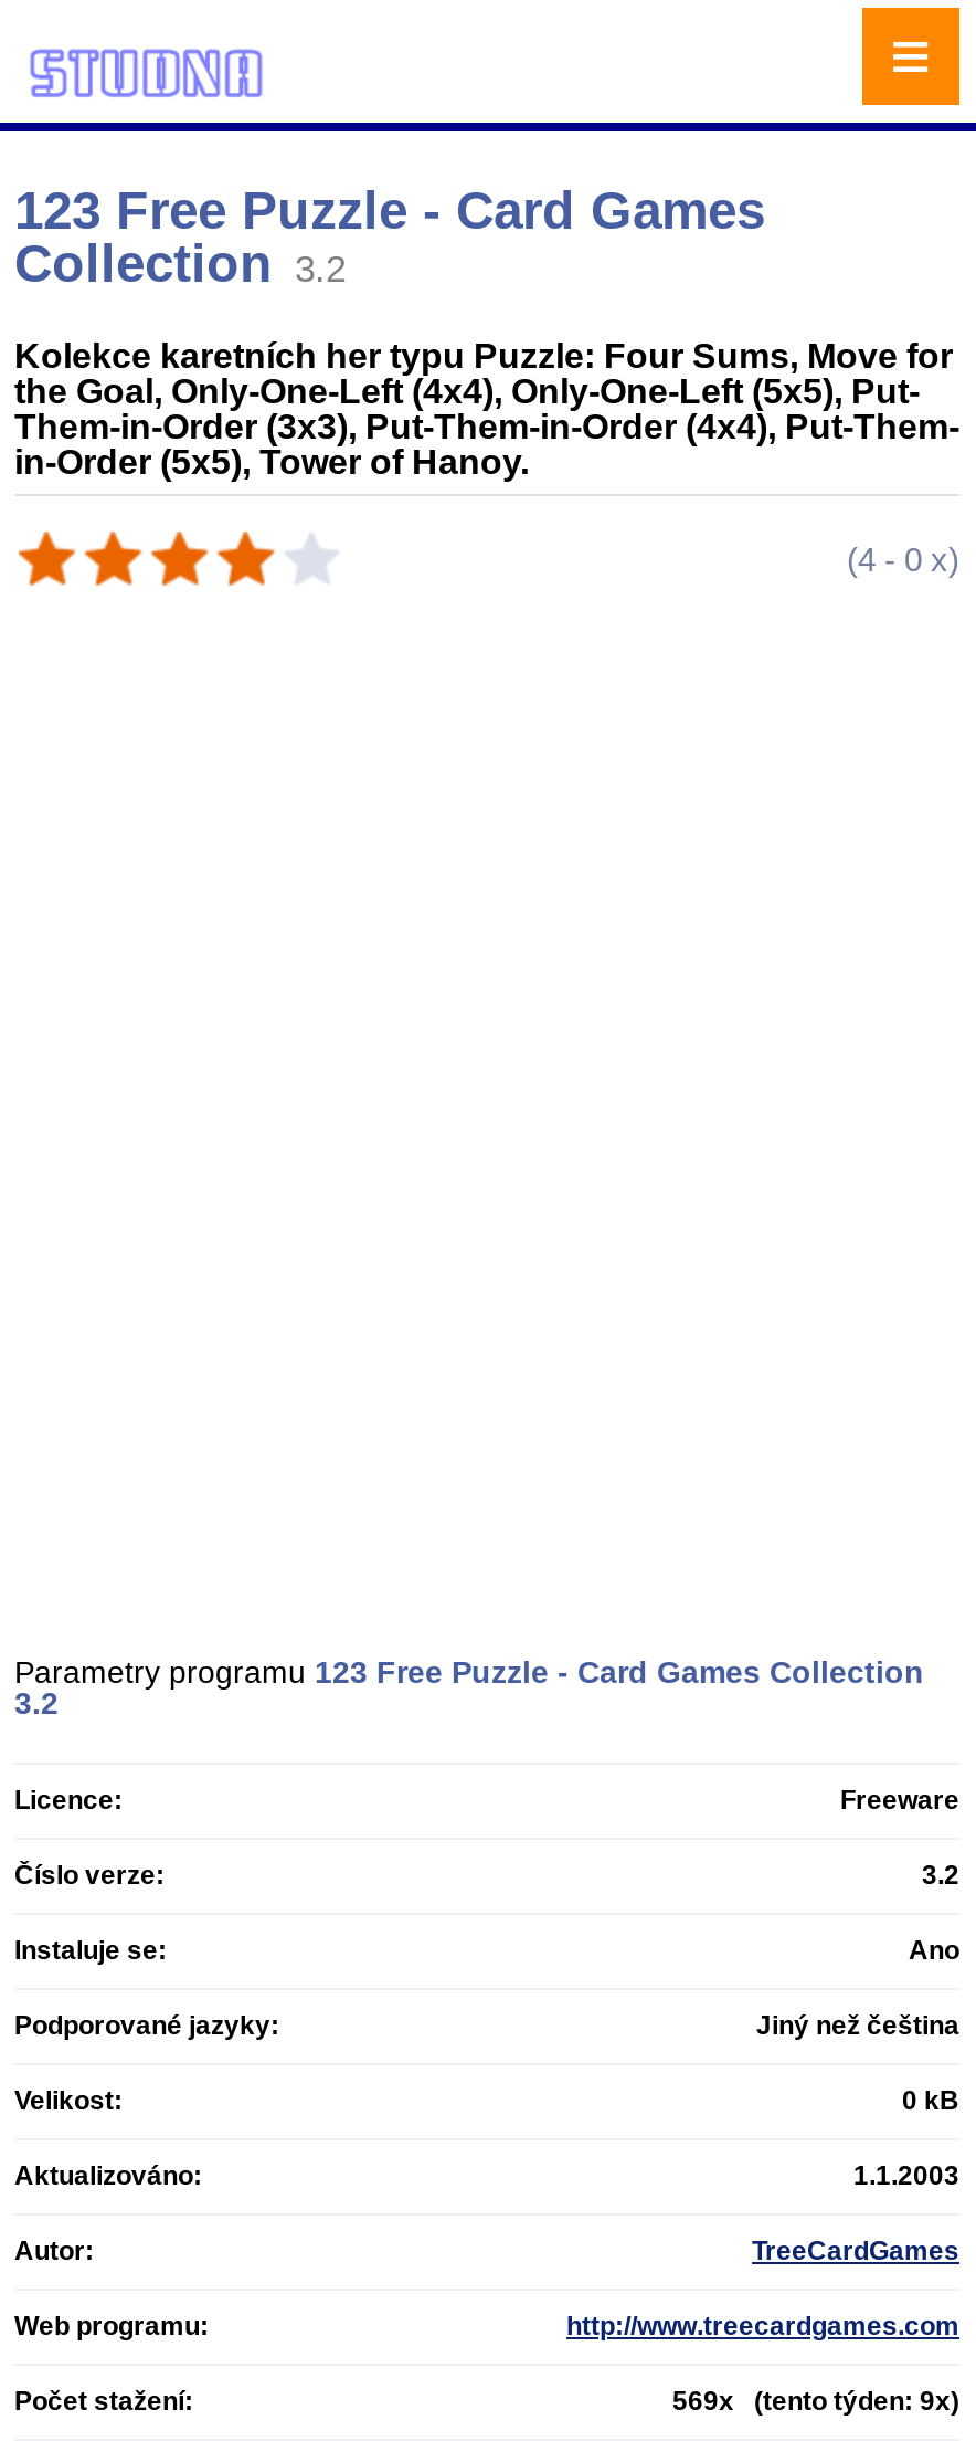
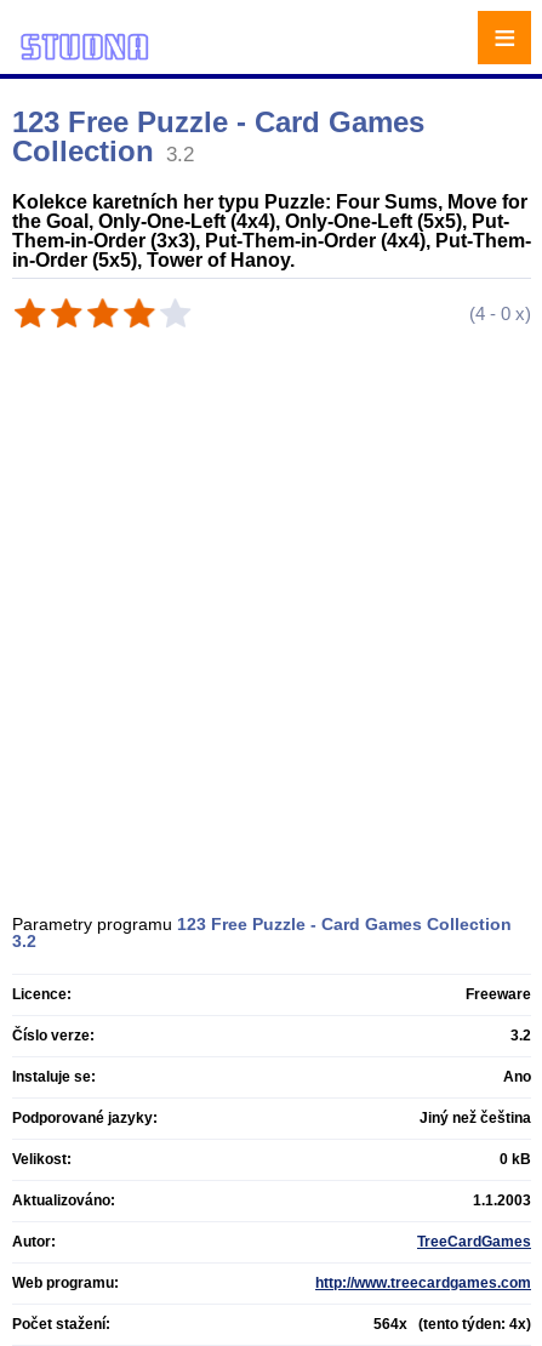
[672,2386,959,2417] 569x (tento týden: 9x) -> [373,1316,531,1333] 564x (tento týden: 4x)

